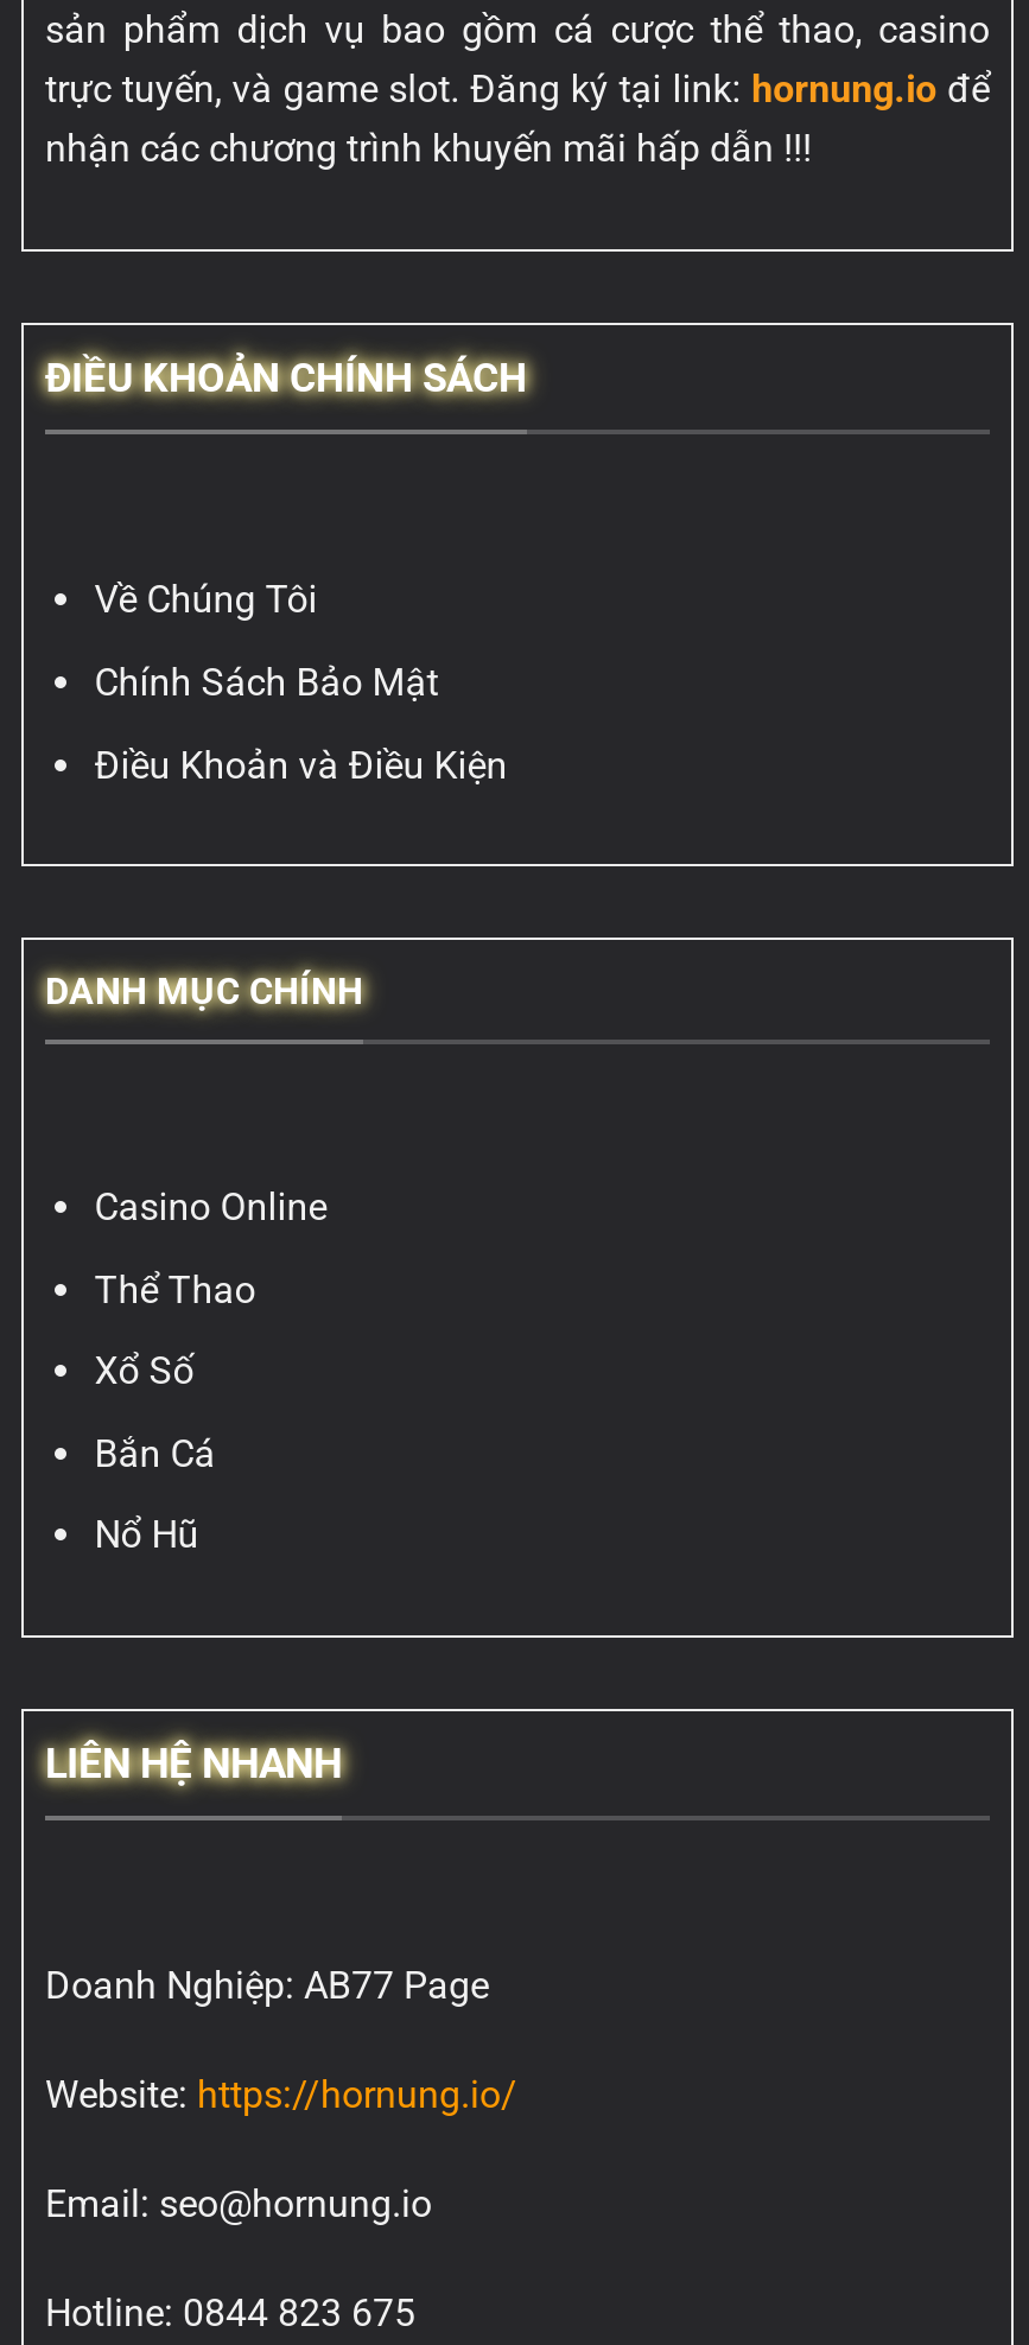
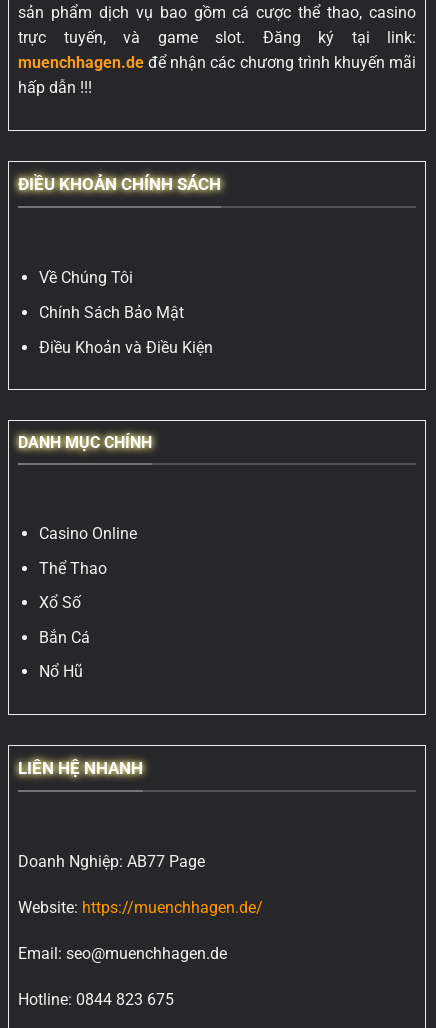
[45,67,990,172] trực tuyến, và game slot. Đăng ký tại link: hornung.io để | nhận các chương trình khuyến mãi hấp dẫn !!! -> [18,28,416,97] trực tuyến, và game slot. Đăng ký tại link: | muenchhagen.de để nhận các chương trình khuyến mãi | hấp dẫn !!!
[45,2073,517,2118] Website: https://hornung.io/ -> [18,898,263,917] Website: https://muenchhagen.de/
[45,2181,432,2226] Email: seo@hornung.io -> [18,944,227,963] Email: seo@muenchhagen.de

